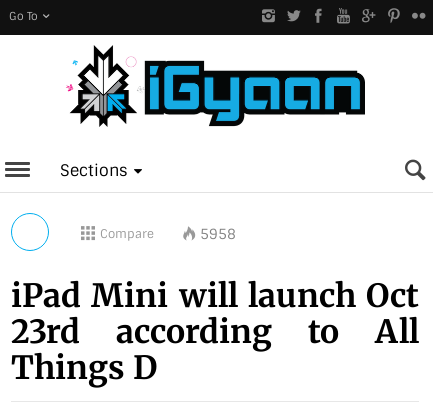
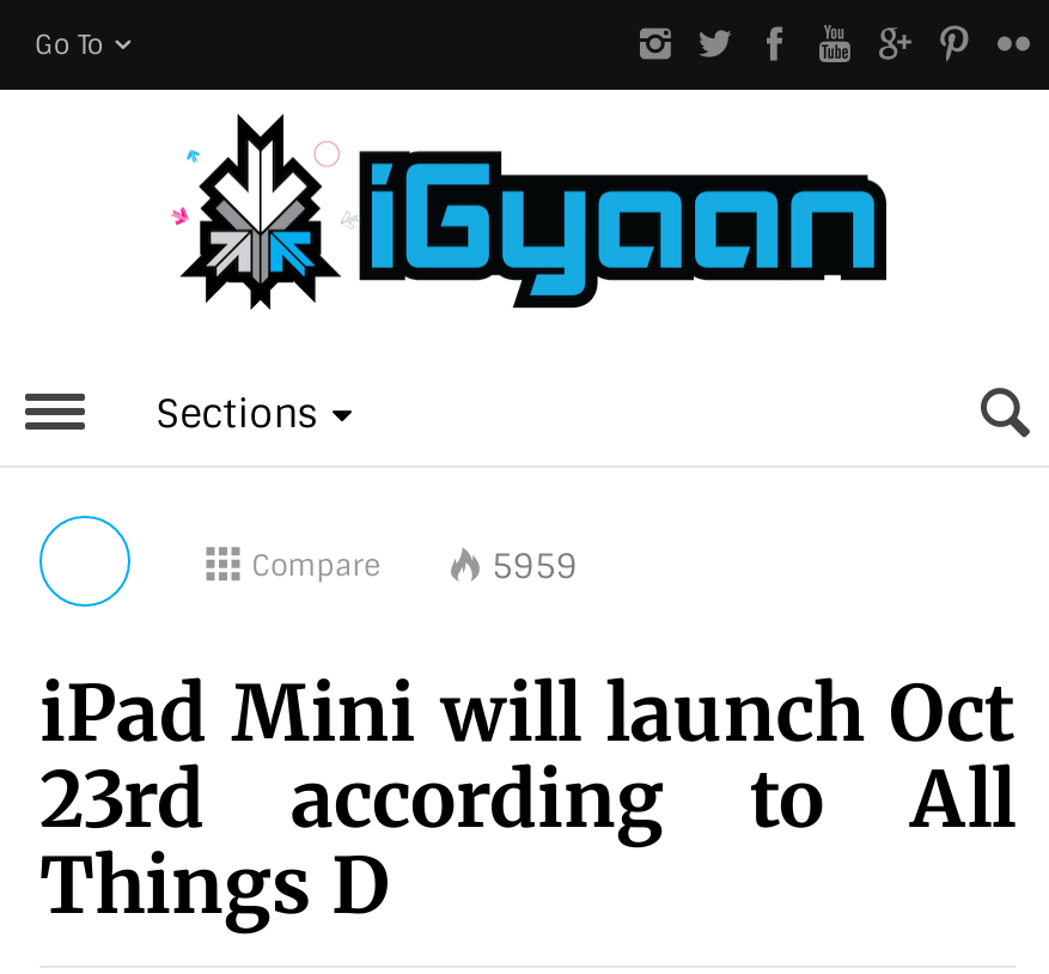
[200,225,236,243] 5958 -> [492,544,578,588] 5959

